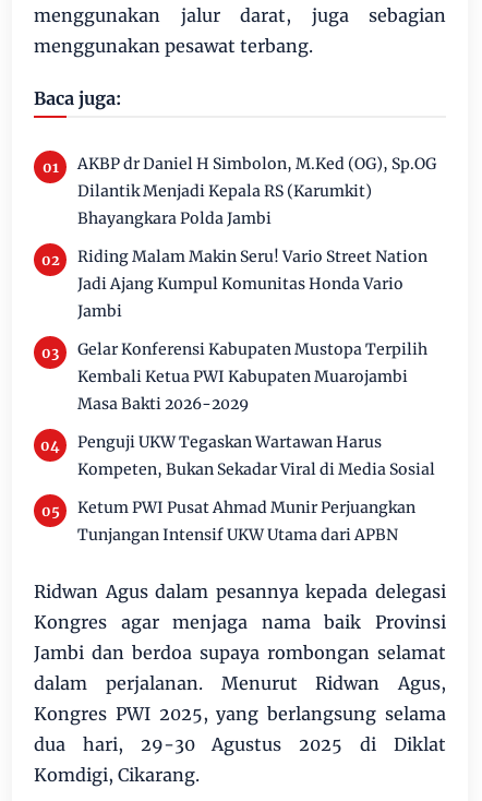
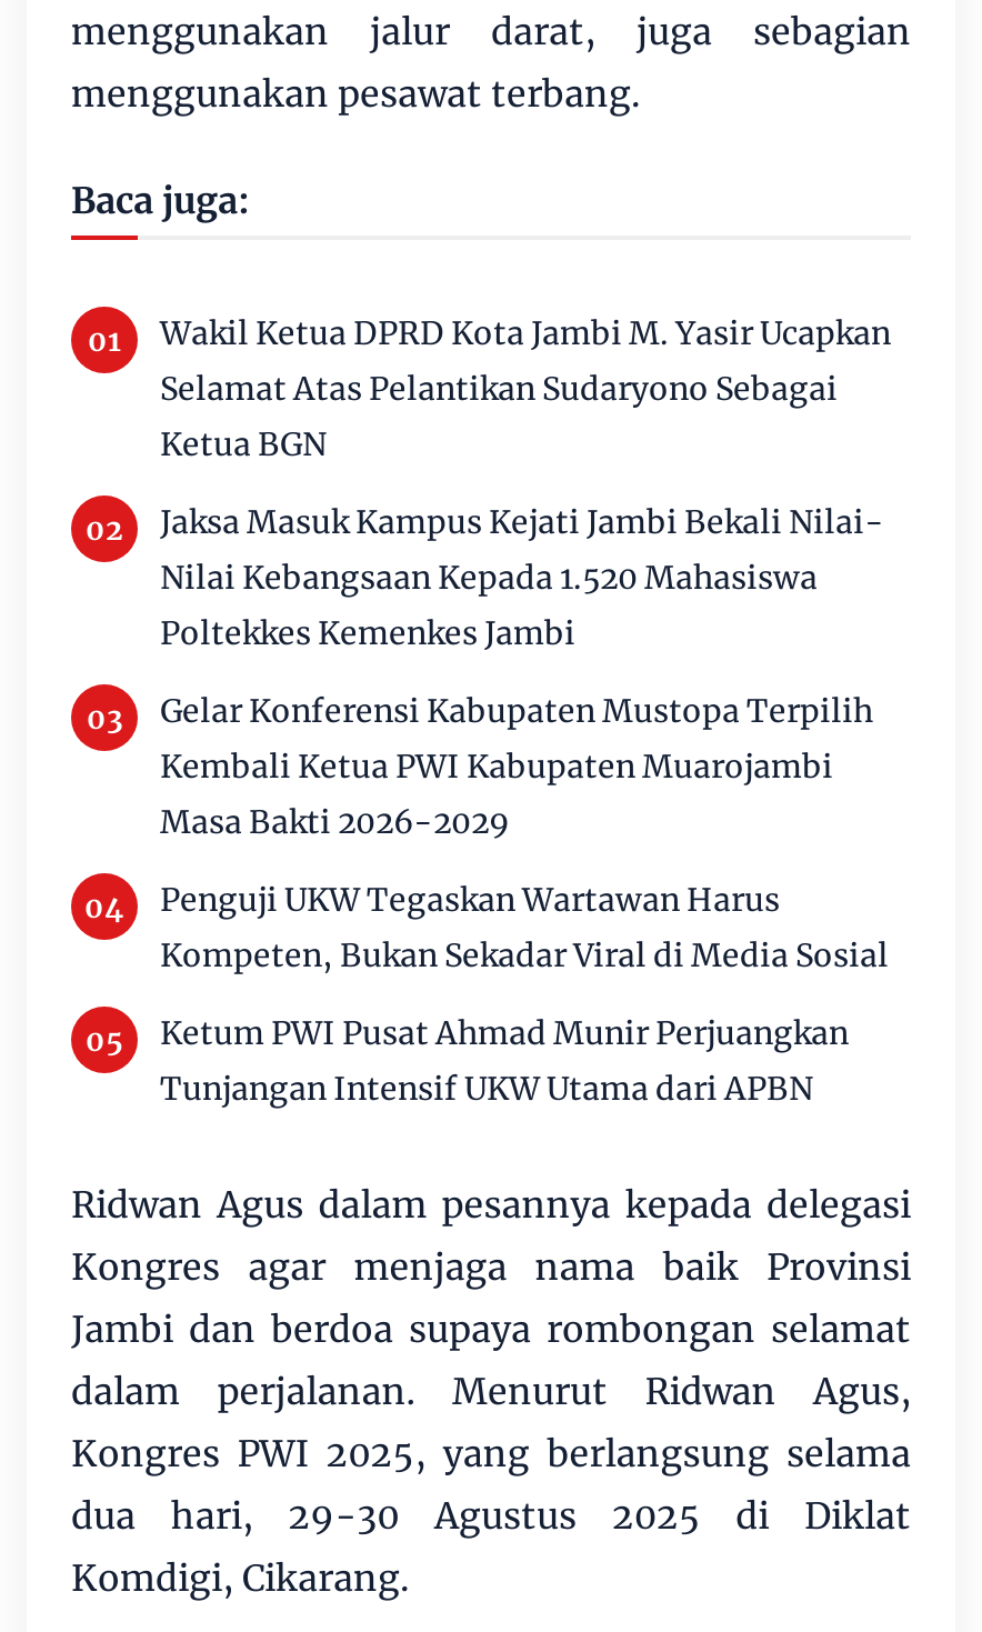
[77,154,436,229] AKBP dr Daniel H Simbolon, M.Ked (OG), Sp.OG | Dilantik Menjadi Kepala RS (Karumkit) | Bhayangkara Polda Jambi -> [160,314,891,465] Wakil Ketua DPRD Kota Jambi M. Yasir Ucapkan | Selamat Atas Pelantikan Sudaryono Sebagai | Ketua BGN
[77,247,427,321] Riding Malam Makin Seru! Vario Street Nation | Jadi Ajang Kumpul Komunitas Honda Vario | Jambi -> [160,503,884,654] Jaksa Masuk Kampus Kejati Jambi Bekali Nilai- | Nilai Kebangsaan Kepada 1.520 Mahasiswa | Poltekkes Kemenkes Jambi

